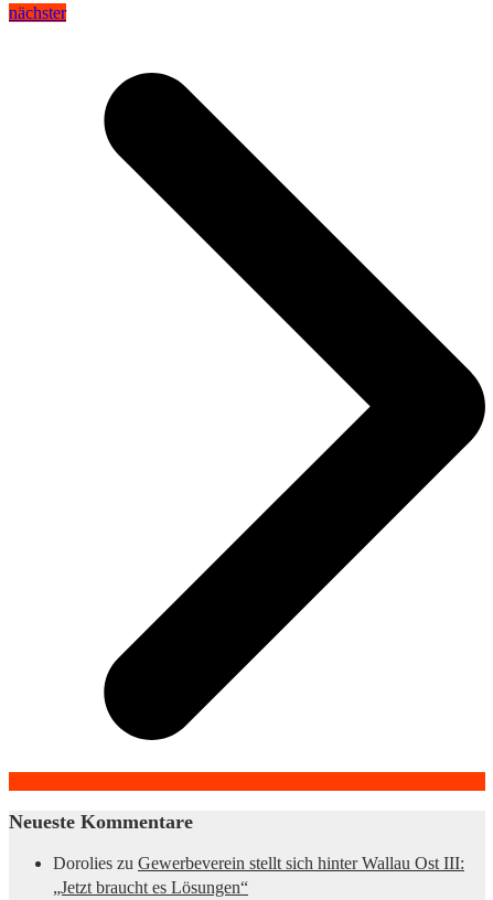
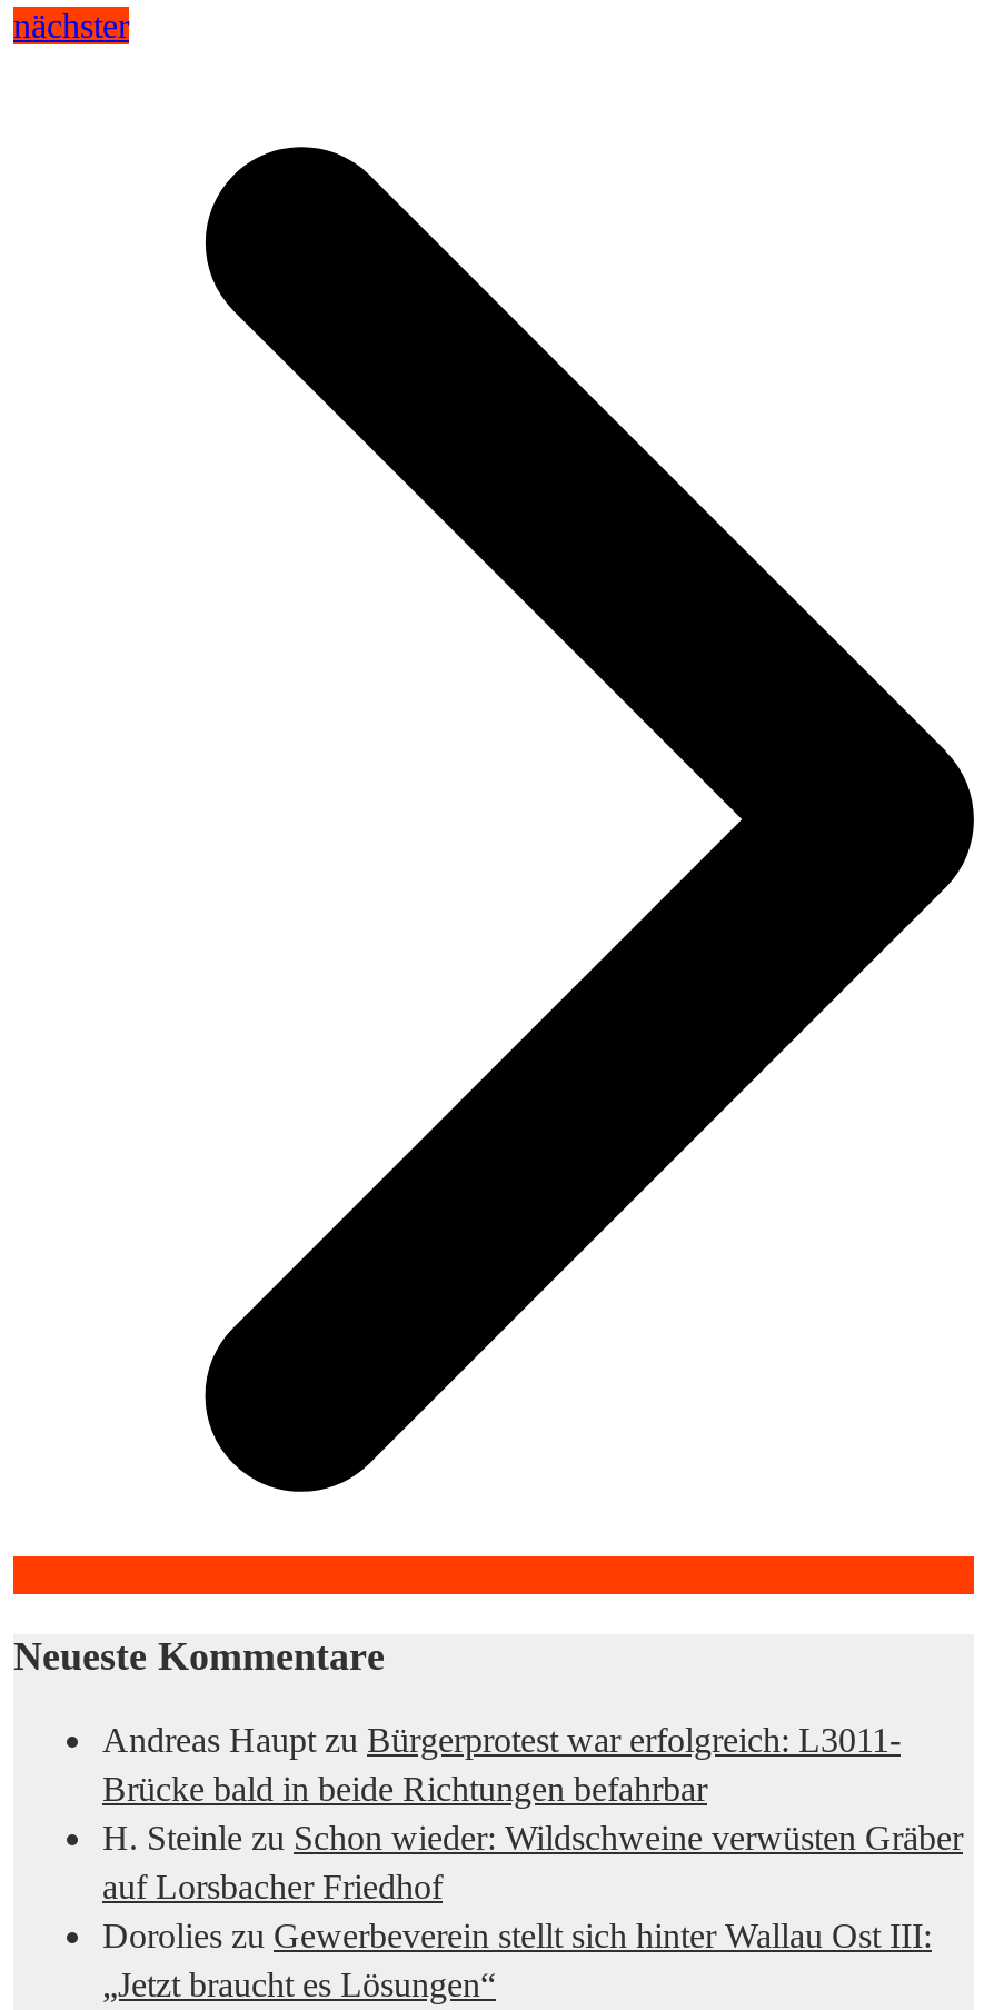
none -> [102,1722,963,1906] Andreas Haupt zu Bürgerprotest war erfolgreich: L3011- | Brücke bald in beide Richtungen befahrbar | H. Steinle zu Schon wieder: Wildschweine verwüsten Gräber | auf Lorsbacher Friedhof

